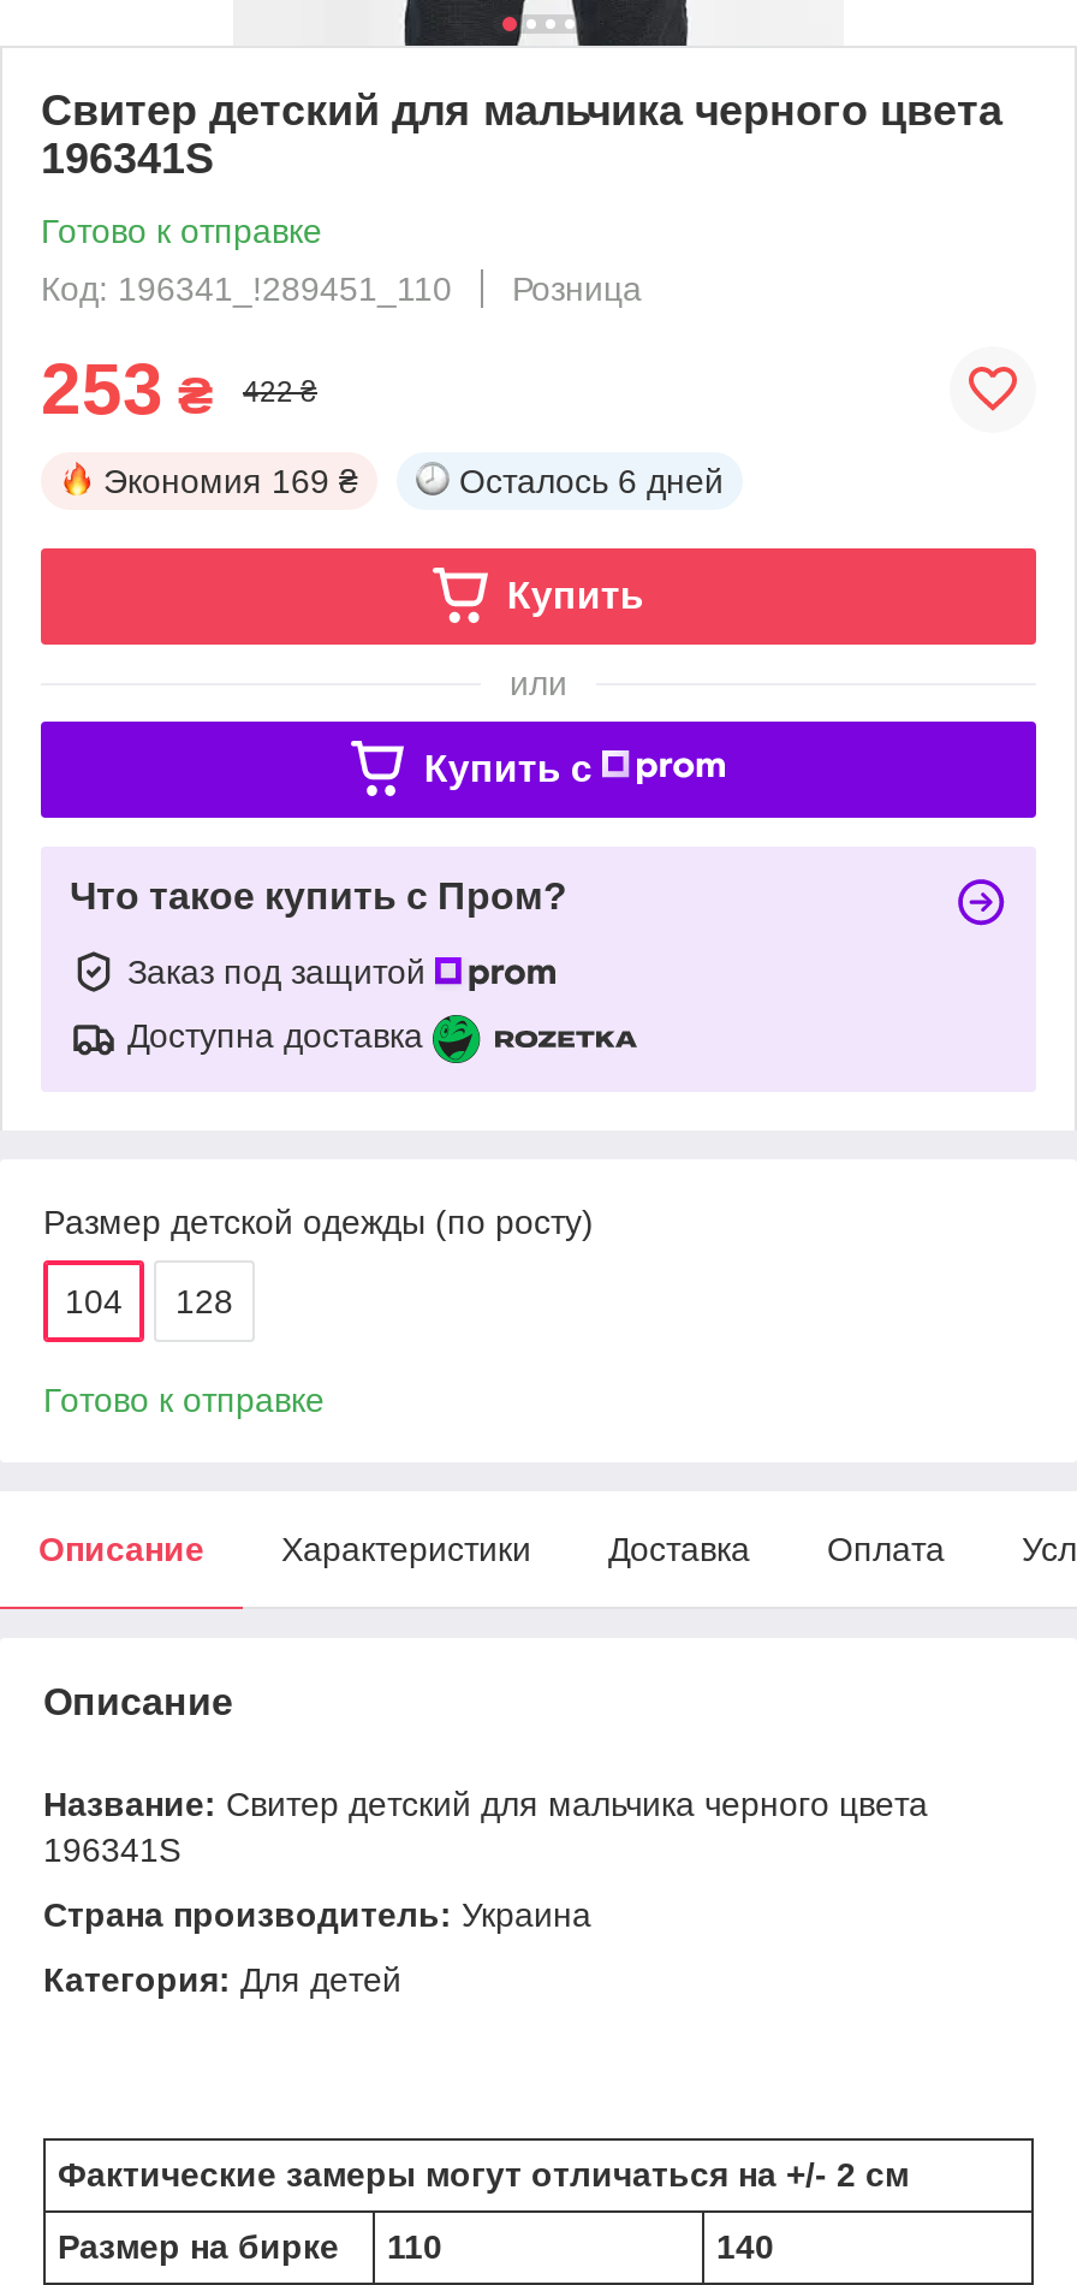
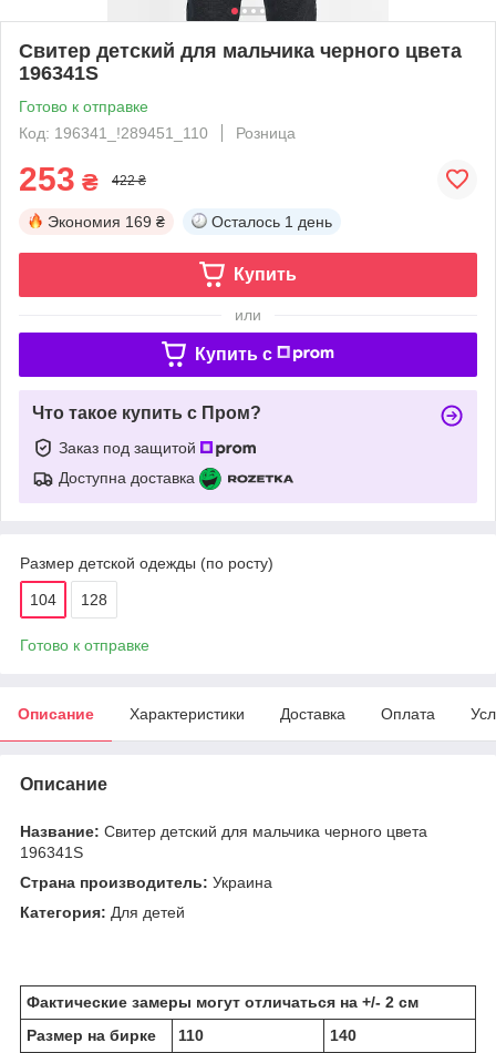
[459,461,724,500] Осталось 6 дней -> [211,213,332,230] Осталось 1 день

